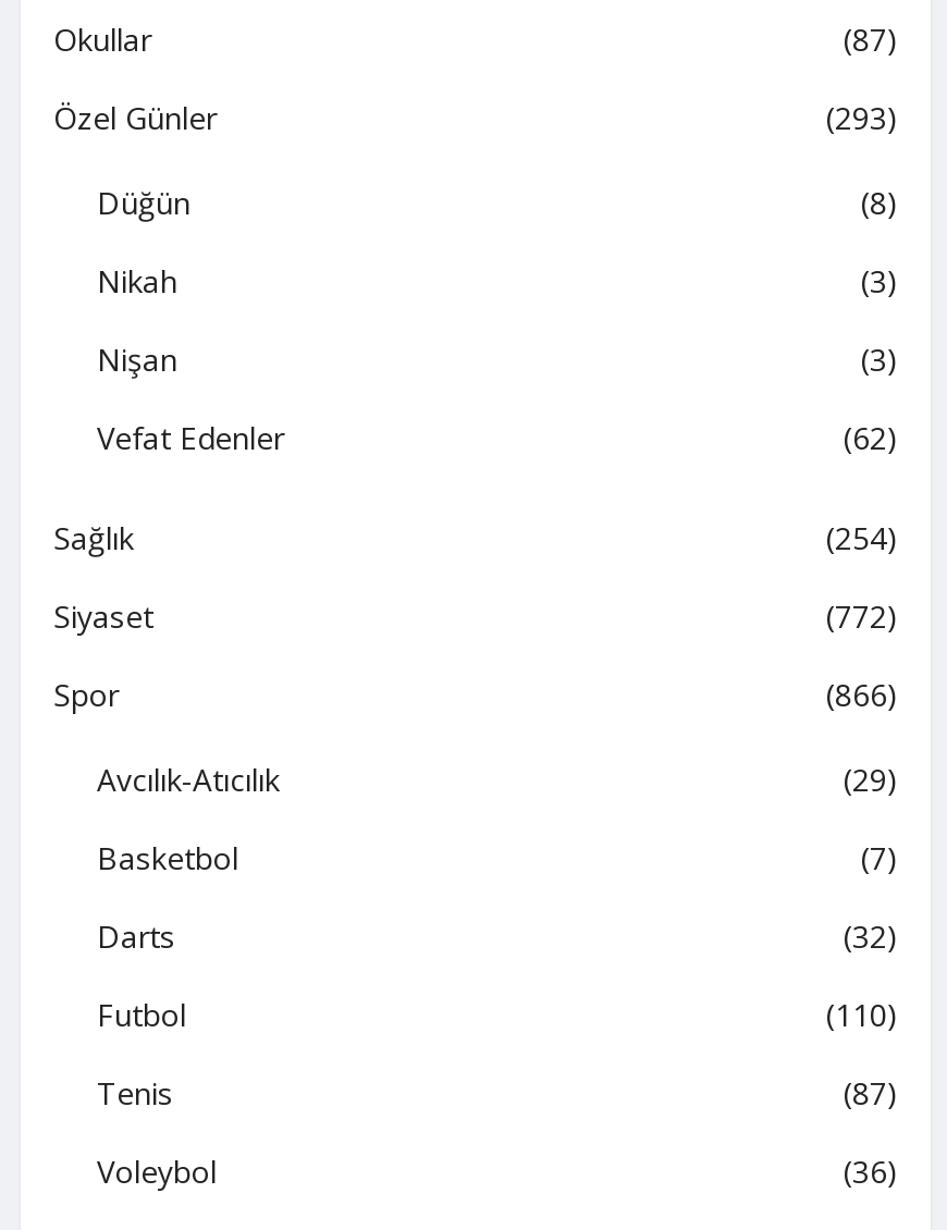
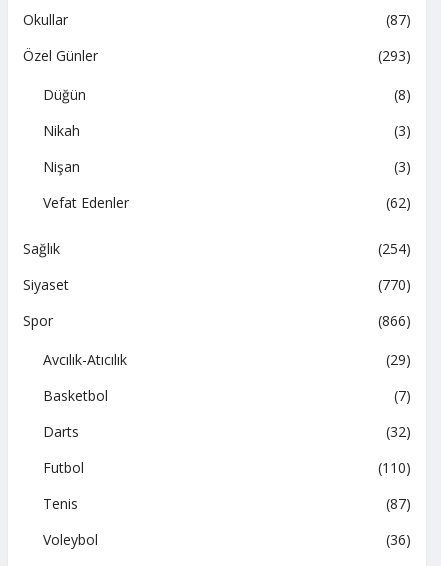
[826,595,898,637] (772) -> [378,275,411,294] (770)

